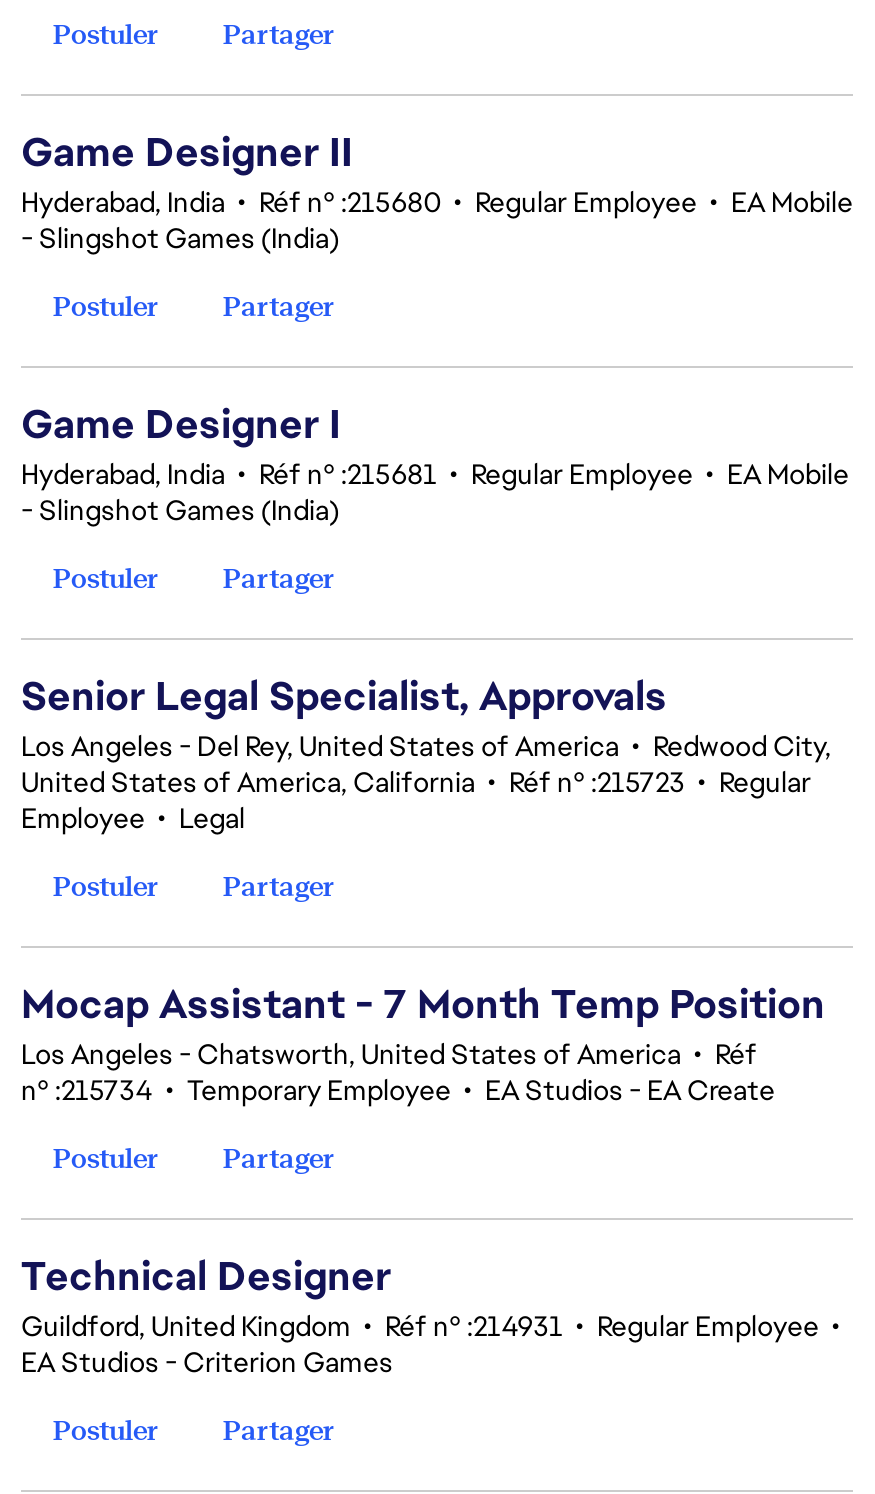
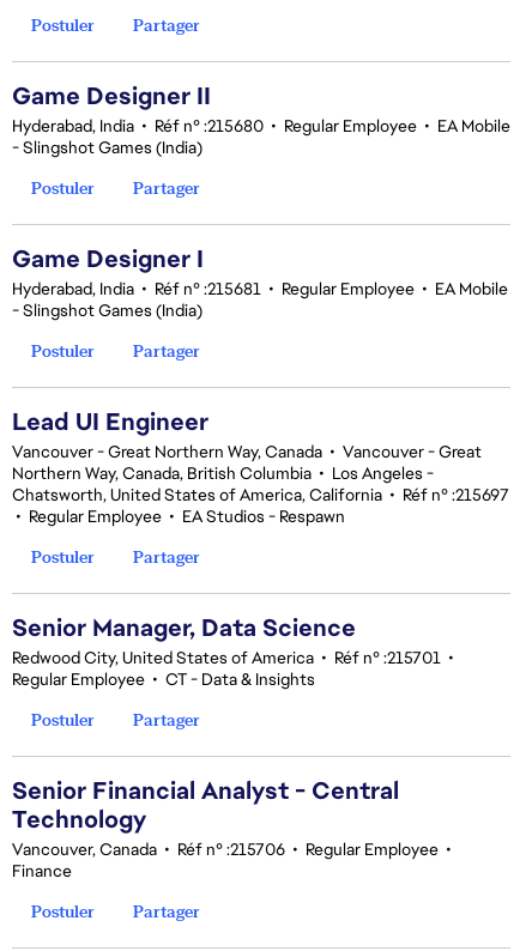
[21,670,831,836] Senior Legal Specialist, Approvals | Los Angeles - Del Rey, United States of America • Redwood City, | United States of America, California • Réf n° :215723 • Regular | Employee • Legal -> [12,406,509,527] Lead UI Engineer | Vancouver - Great Northern Way, Canada • Vancouver - Great | Northern Way, Canada, British Columbia • Los Angeles - | Chatsworth, United States of America, California • Réf n° :215697 | • Regular Employee • EA Studios - Respawn
[21,978,825,1108] Mocap Assistant - 7 Month Temp Position | Los Angeles - Chatsworth, United States of America • Réf | n° :215734 • Temporary Employee • EA Studios - EA Create -> [12,612,458,690] Senior Manager, Data Science | Redwood City, United States of America • Réf n° :215701 • | Regular Employee • CT - Data & Insights
[21,1250,847,1380] Technical Designer | Guildford, United Kingdom • Réf n° :214931 • Regular Employee • | EA Studios - Criterion Games -> [12,775,455,882] Senior Financial Analyst - Central | Technology | Vancouver, Canada • Réf n° :215706 • Regular Employee • | Finance

